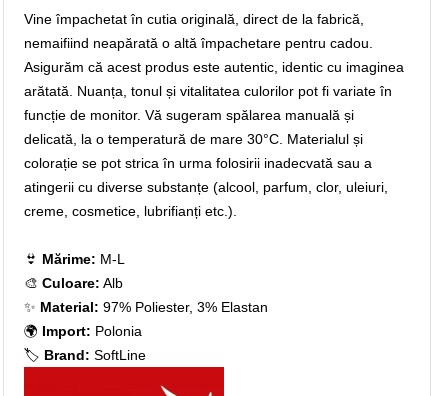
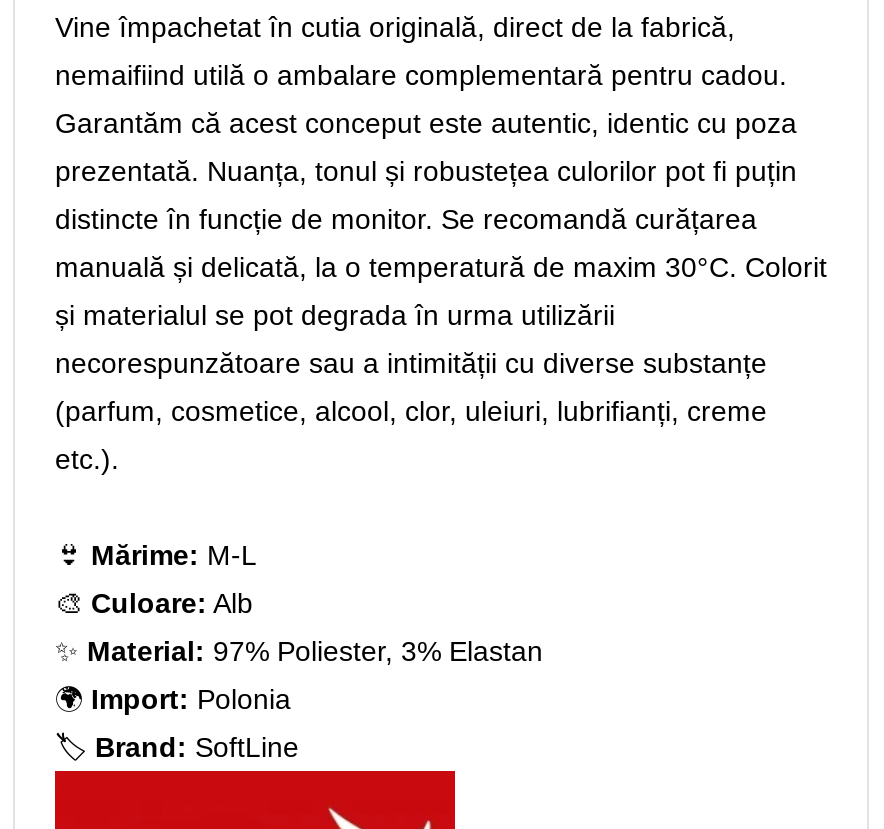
[24,35,404,219] nemaifiind neapărată o altă împachetare pentru cadou. | Asigurăm că acest produs este autentic, identic cu imaginea | arătată. Nuanța, tonul și vitalitatea culorilor pot fi variate în | funcție de monitor. Vă sugeram spălarea manuală și | delicată, la o temperatură de mare 30°C. Materialul și | colorație se pot strica în urma folosirii inadecvată sau a | atingerii cu diverse substanțe (alcool, parfum, clor, uleiuri, | creme, cosmetice, lubrifianți etc.). -> [55,59,827,475] nemaifiind utilă o ambalare complementară pentru cadou. | Garantăm că acest conceput este autentic, identic cu poza | prezentată. Nuanța, tonul și robustețea culorilor pot fi puțin | distincte în funcție de monitor. Se recomandă curățarea | manuală și delicată, la o temperatură de maxim 30°C. Colorit | și materialul se pot degrada în urma utilizării | necorespunzătoare sau a intimității cu diverse substanțe | (parfum, cosmetice, alcool, clor, uleiuri, lubrifianți, creme | etc.).

